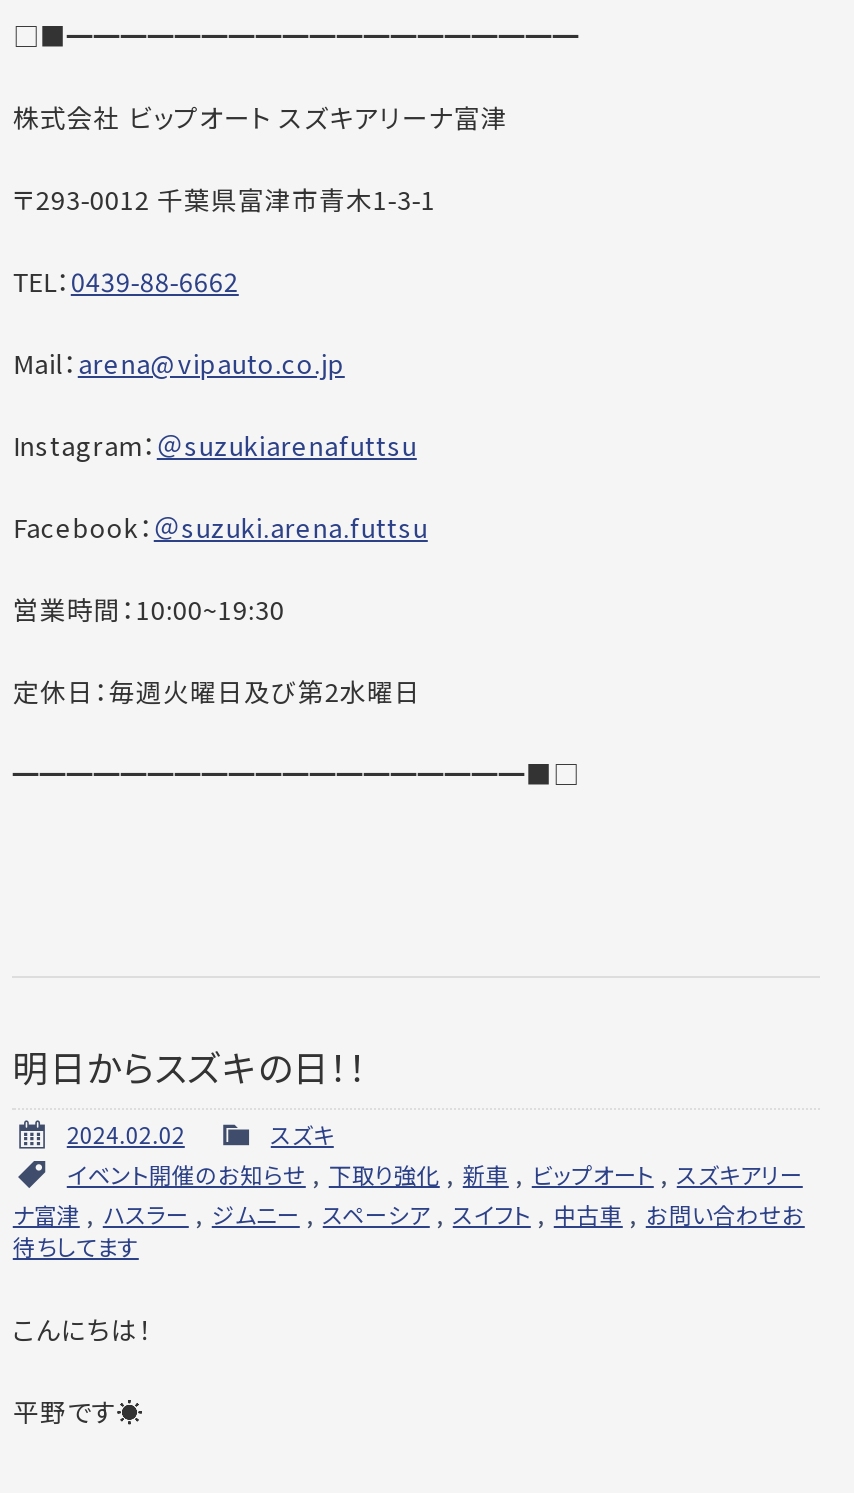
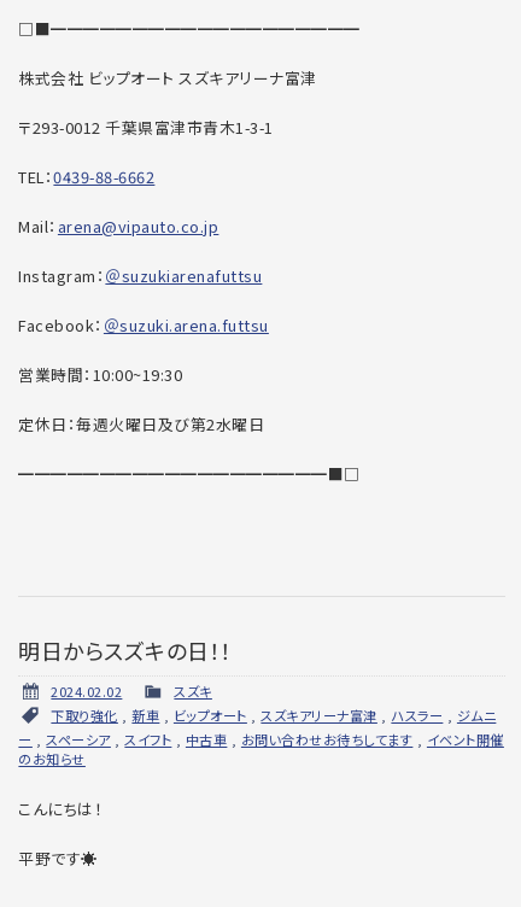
[13,1159,805,1263] イベント開催のお知らせ,下取り強化,新車,ビップオート,スズキアリー | ナ富津,ハスラー,ジムニー,スペーシア,スイフト,中古車,お問い合わせお | 待ちしてます -> [19,706,504,769] 下取り強化,新車,ビップオート,スズキアリーナ富津,ハスラー,ジムニ | ー,スペーシア,スイフト,中古車,お問い合わせお待ちしてます,イベント開催 | のお知らせ

